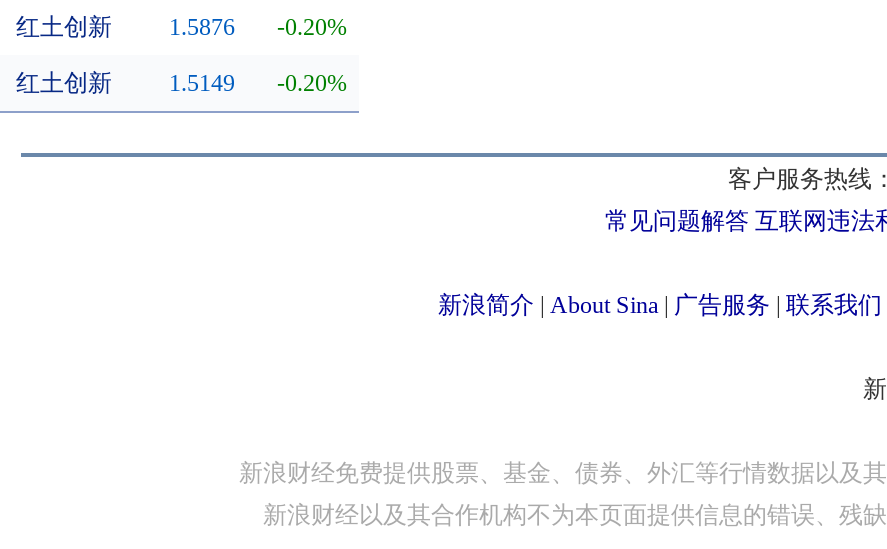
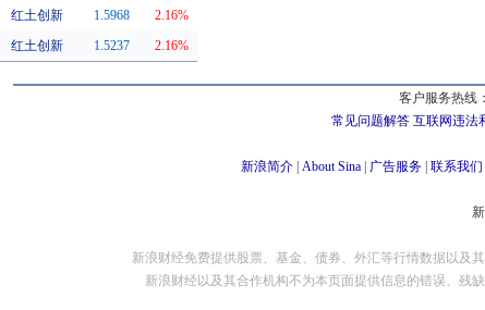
[169,13,235,41] 1.5876 -> [94,8,130,23] 1.5968
[277,13,347,41] -0.20% -> [155,8,189,23] 2.16%
[169,69,235,97] 1.5149 -> [94,38,130,53] 1.5237
[277,69,347,97] -0.20% -> [155,38,189,53] 2.16%

